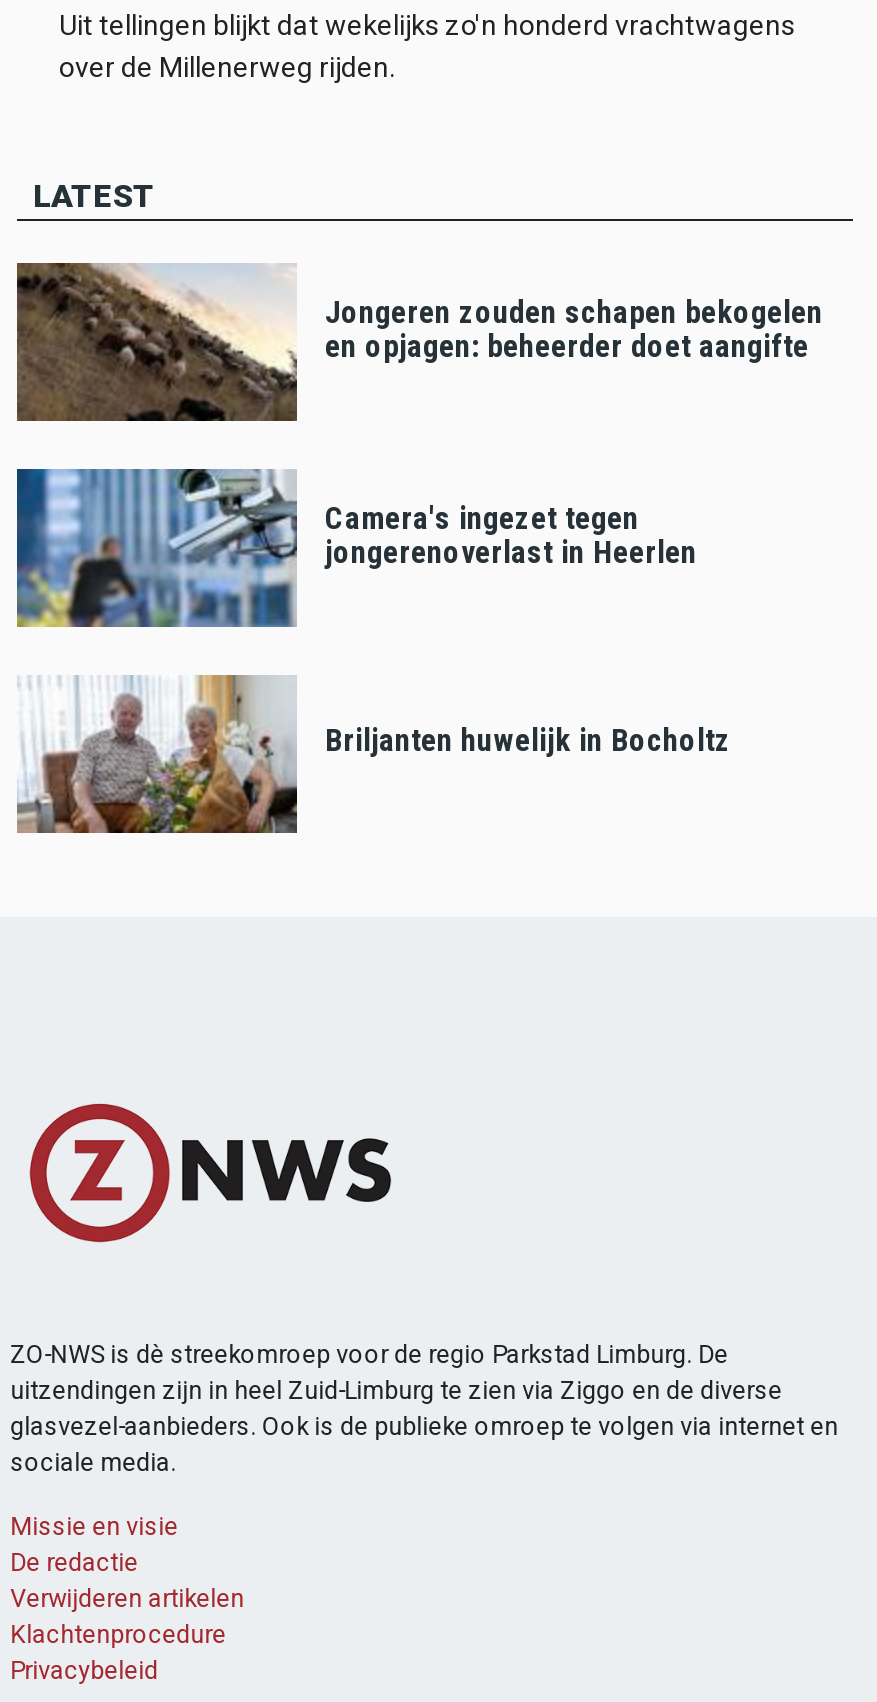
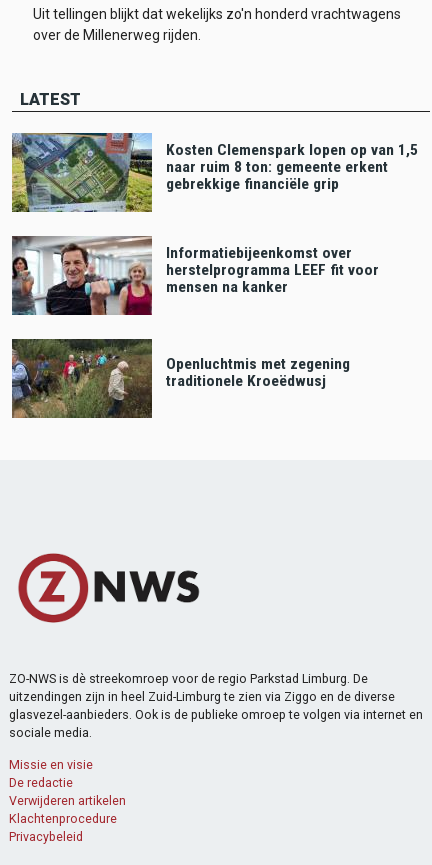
[15,261,823,423] [image] | Jongeren zouden schapen bekogelen | en opjagen: beheerder doet aangifte -> [11,132,418,213] [image] | Kosten Clemenspark lopen op van 1,5 | naar ruim 8 ton: gemeente erkent | gebrekkige financiële grip
[15,467,697,629] [image] | Camera's ingezet tegen | jongerenoverlast in Heerlen -> [11,235,379,316] [image] | Informatiebijeenkomst over | herstelprogramma LEEF fit voor | mensen na kanker
[17,673,731,835] [image] | Briljanten huwelijk in Bocholtz -> [11,338,350,419] [image] | Openluchtmis met zegening | traditionele Kroeëdwusj

